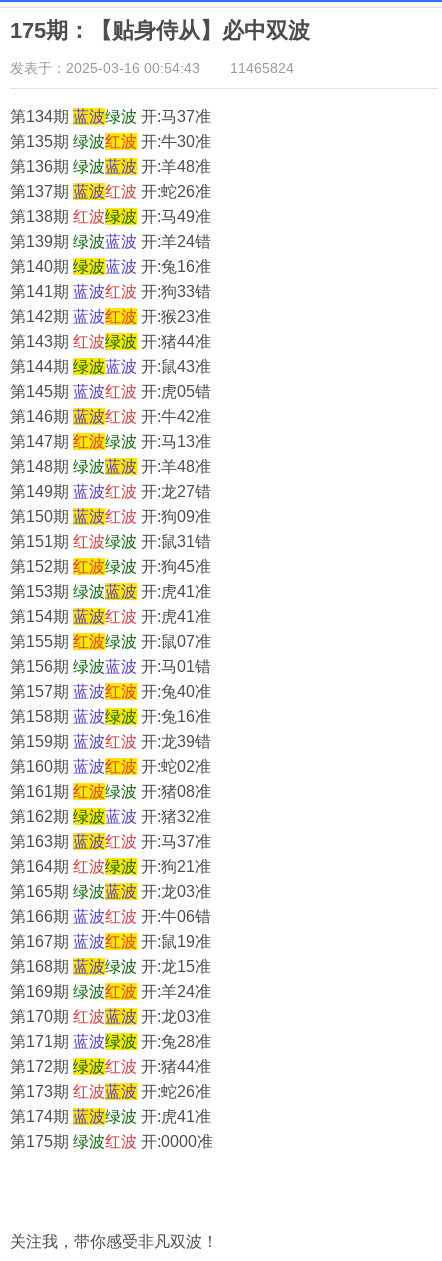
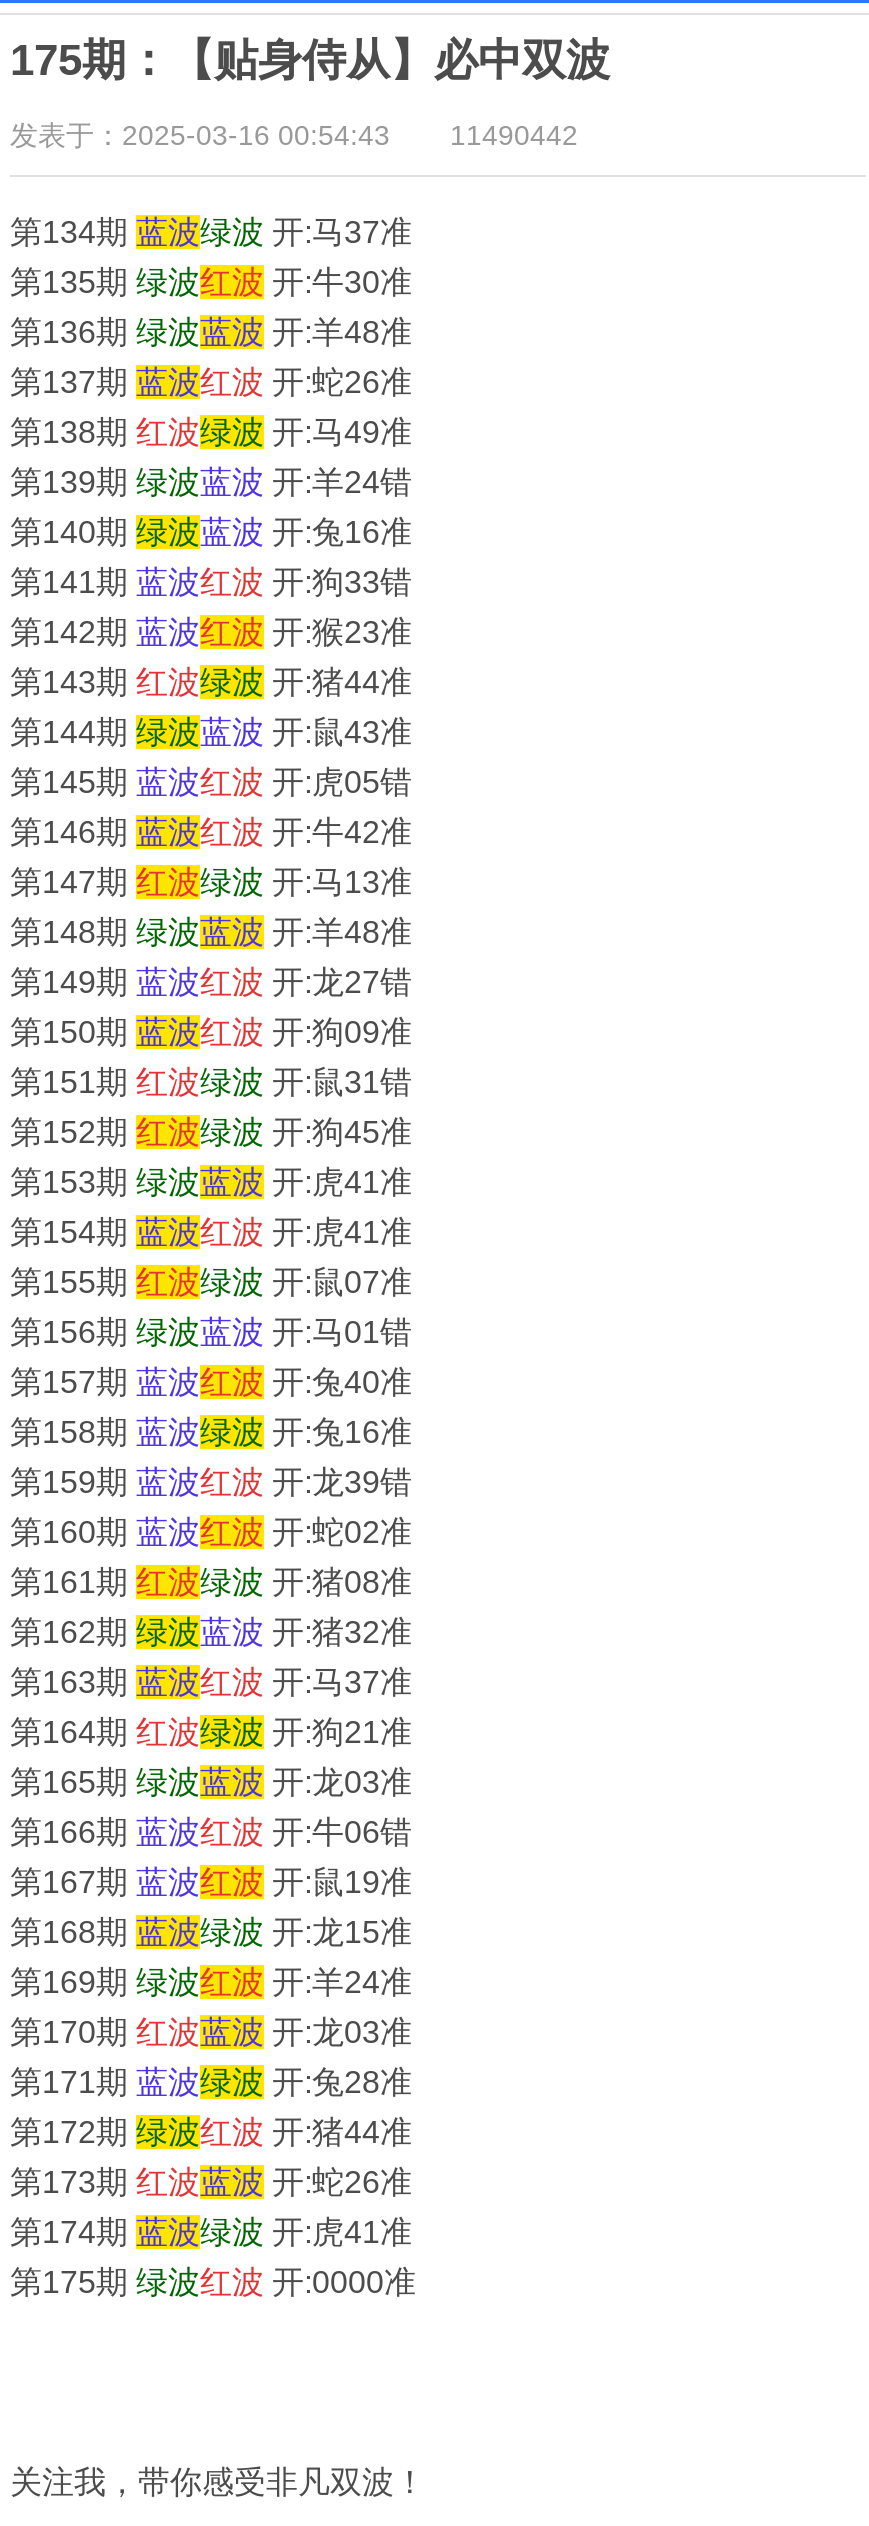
[10,60,294,76] 发表于：2025-03-16 00:54:43 11465824 -> [10,119,578,151] 发表于：2025-03-16 00:54:43 11490442

